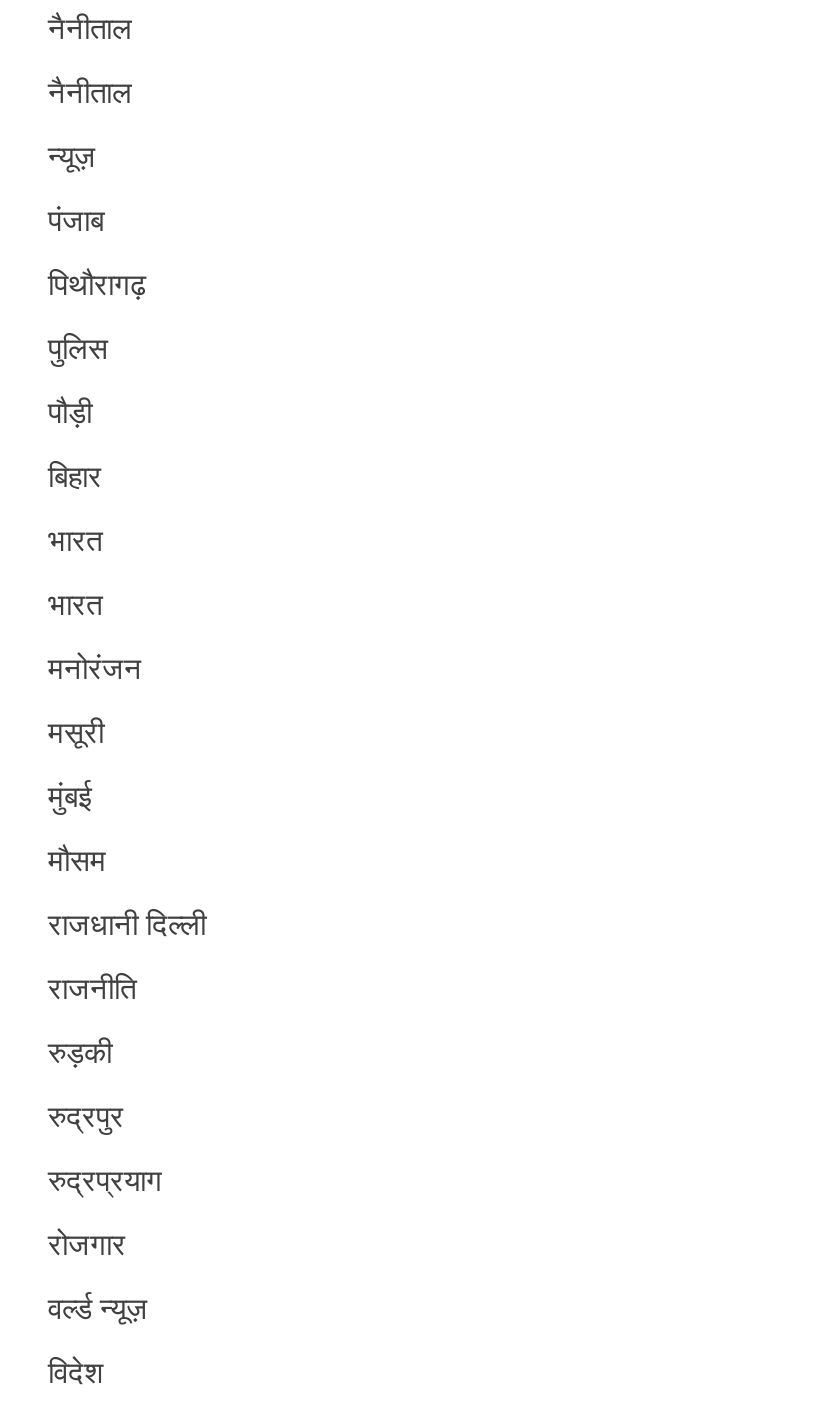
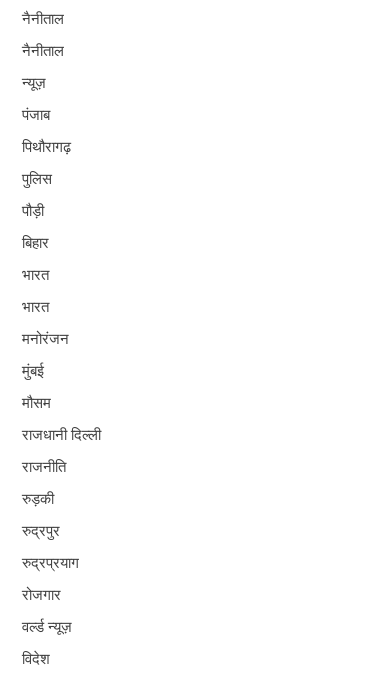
[48,715,104,751] मसूरी -> none

